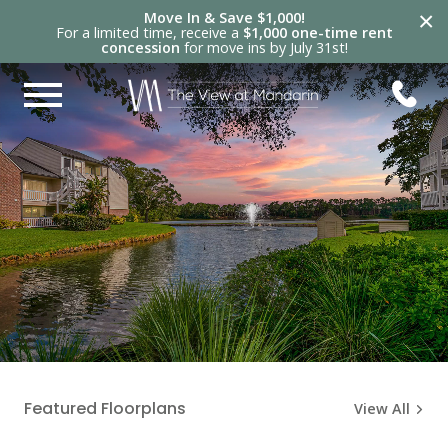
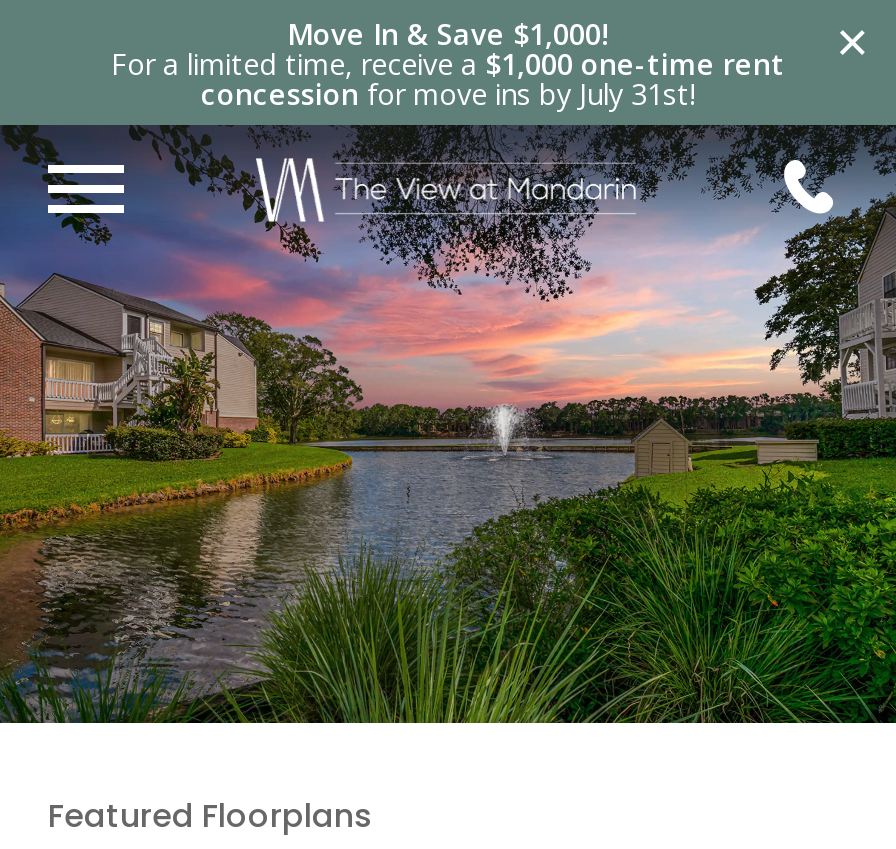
[354,399,410,418] View All -> none

